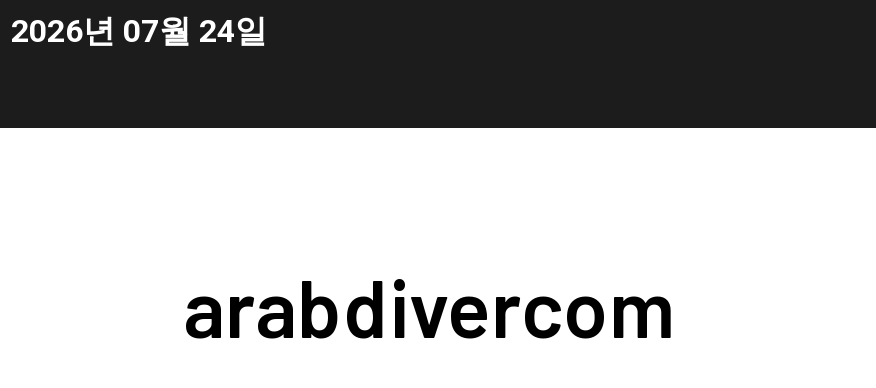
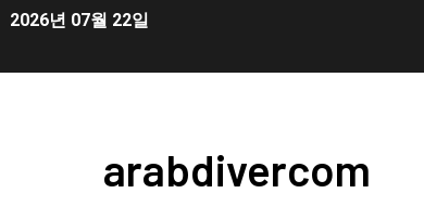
[11,13,267,51] 2026년 07월 24일 -> [10,10,149,31] 2026년 07월 22일

